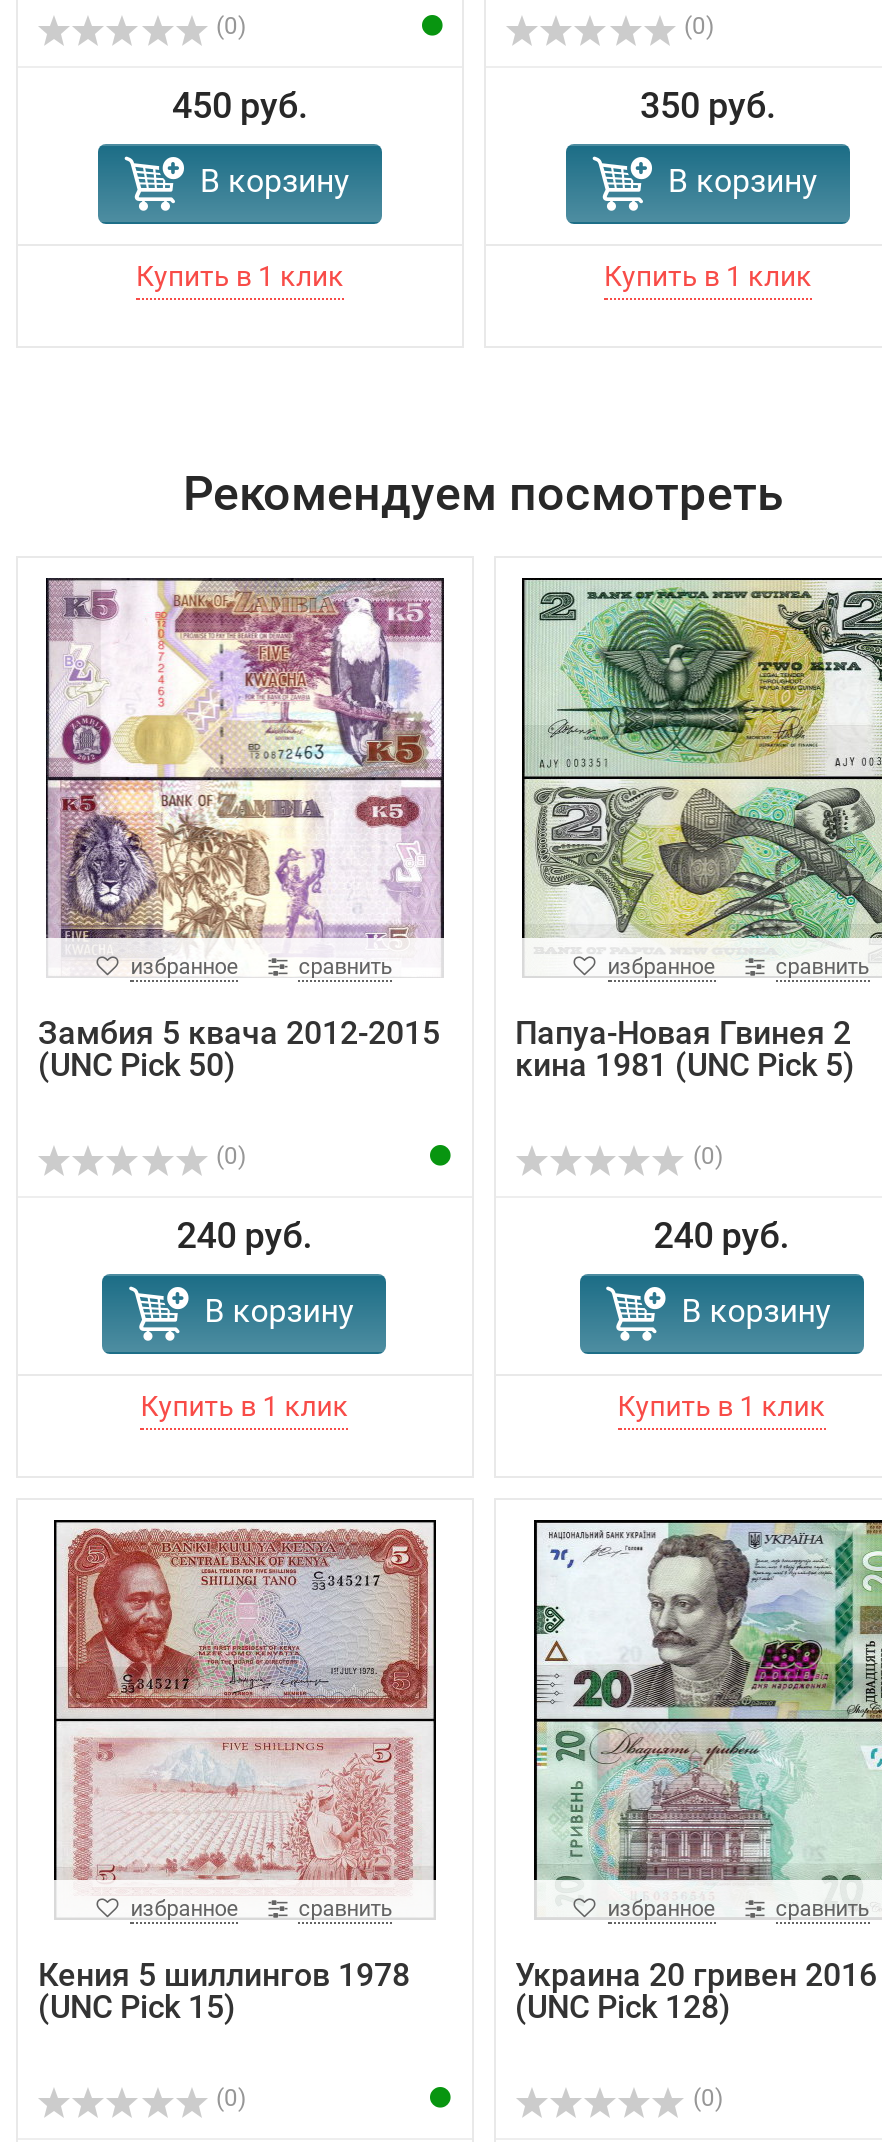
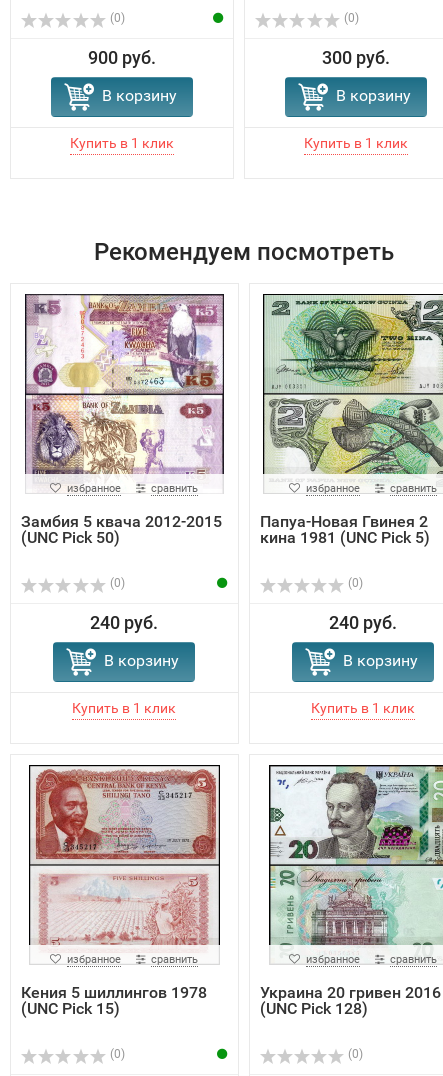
[172,83,308,125] 450 руб. -> [88,47,156,68] 900 руб.
[640,83,776,125] 350 руб. -> [322,47,390,68] 300 руб.

